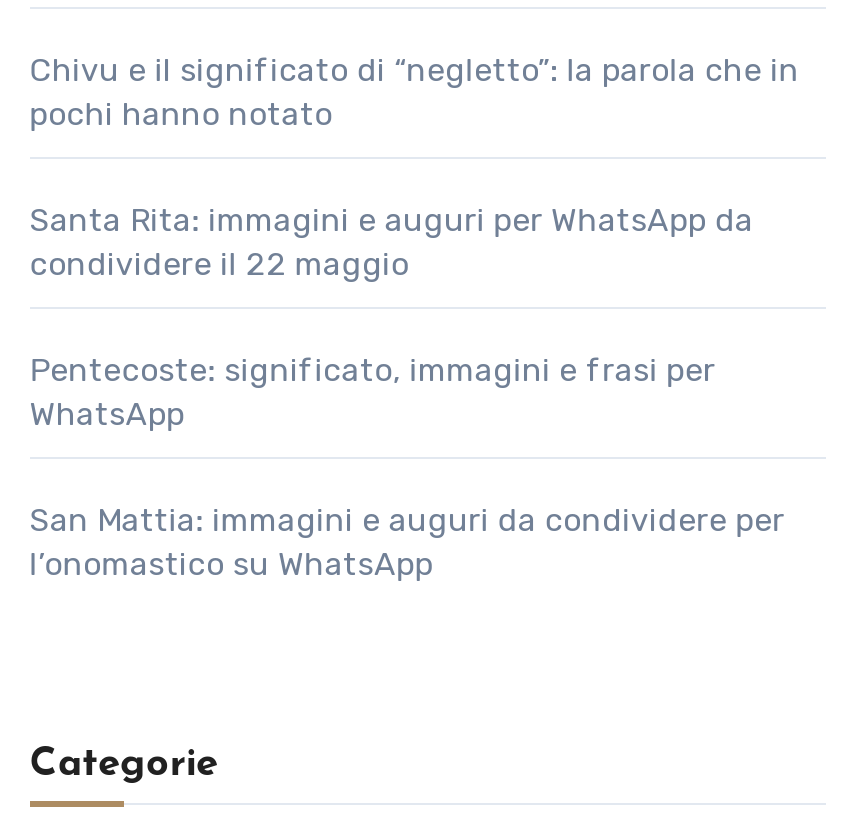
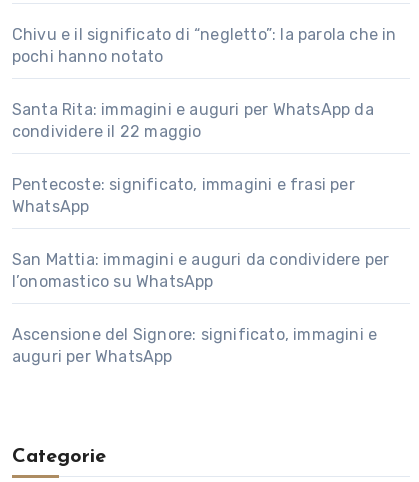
none -> [12,325,377,366] Ascensione del Signore: significato, immagini e | auguri per WhatsApp

